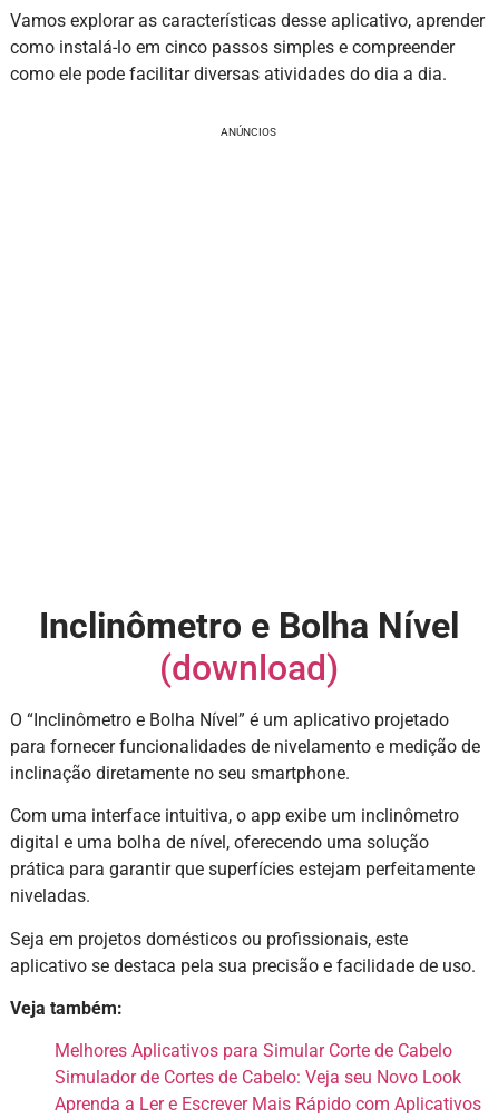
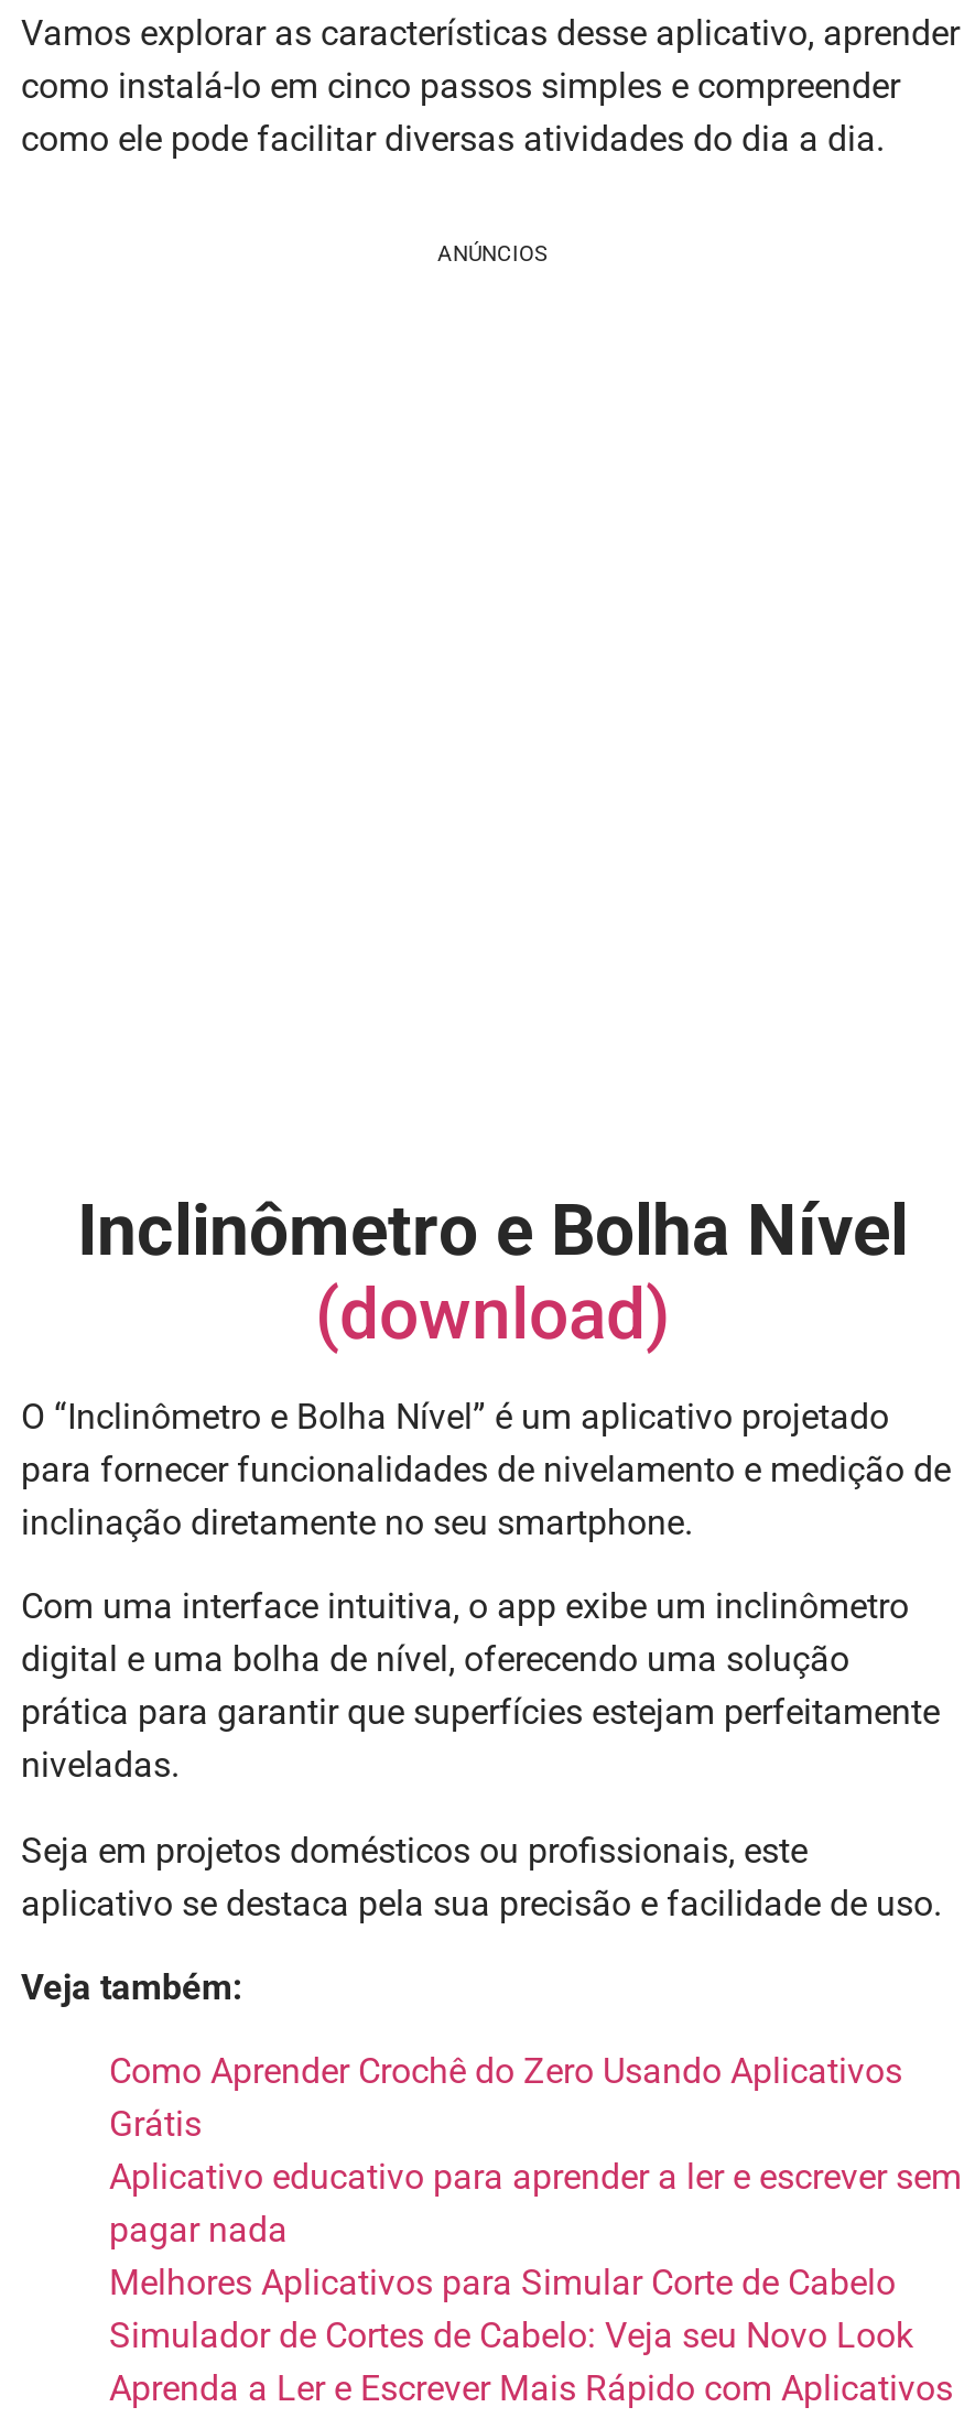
none -> [109,2051,962,2251] Como Aprender Crochê do Zero Usando Aplicativos | Grátis | Aplicativo educativo para aprender a ler e escrever sem | pagar nada

